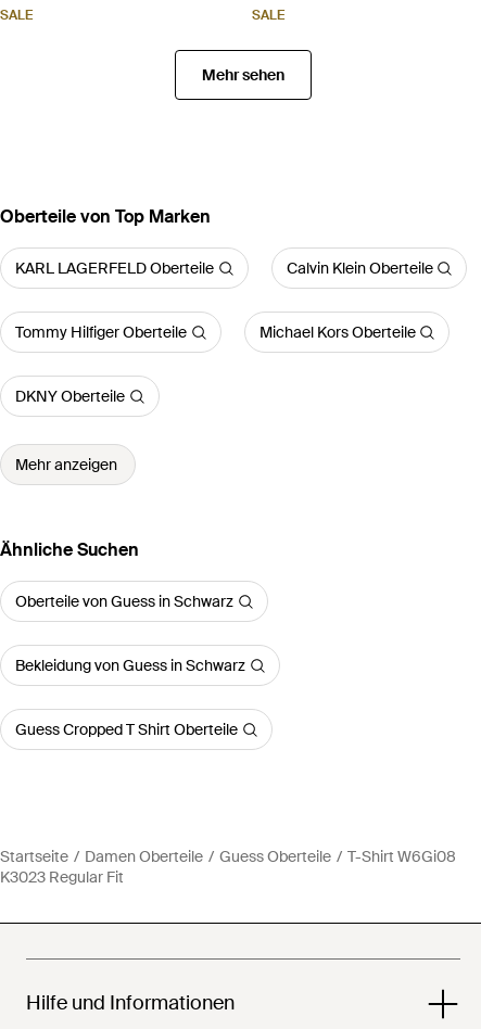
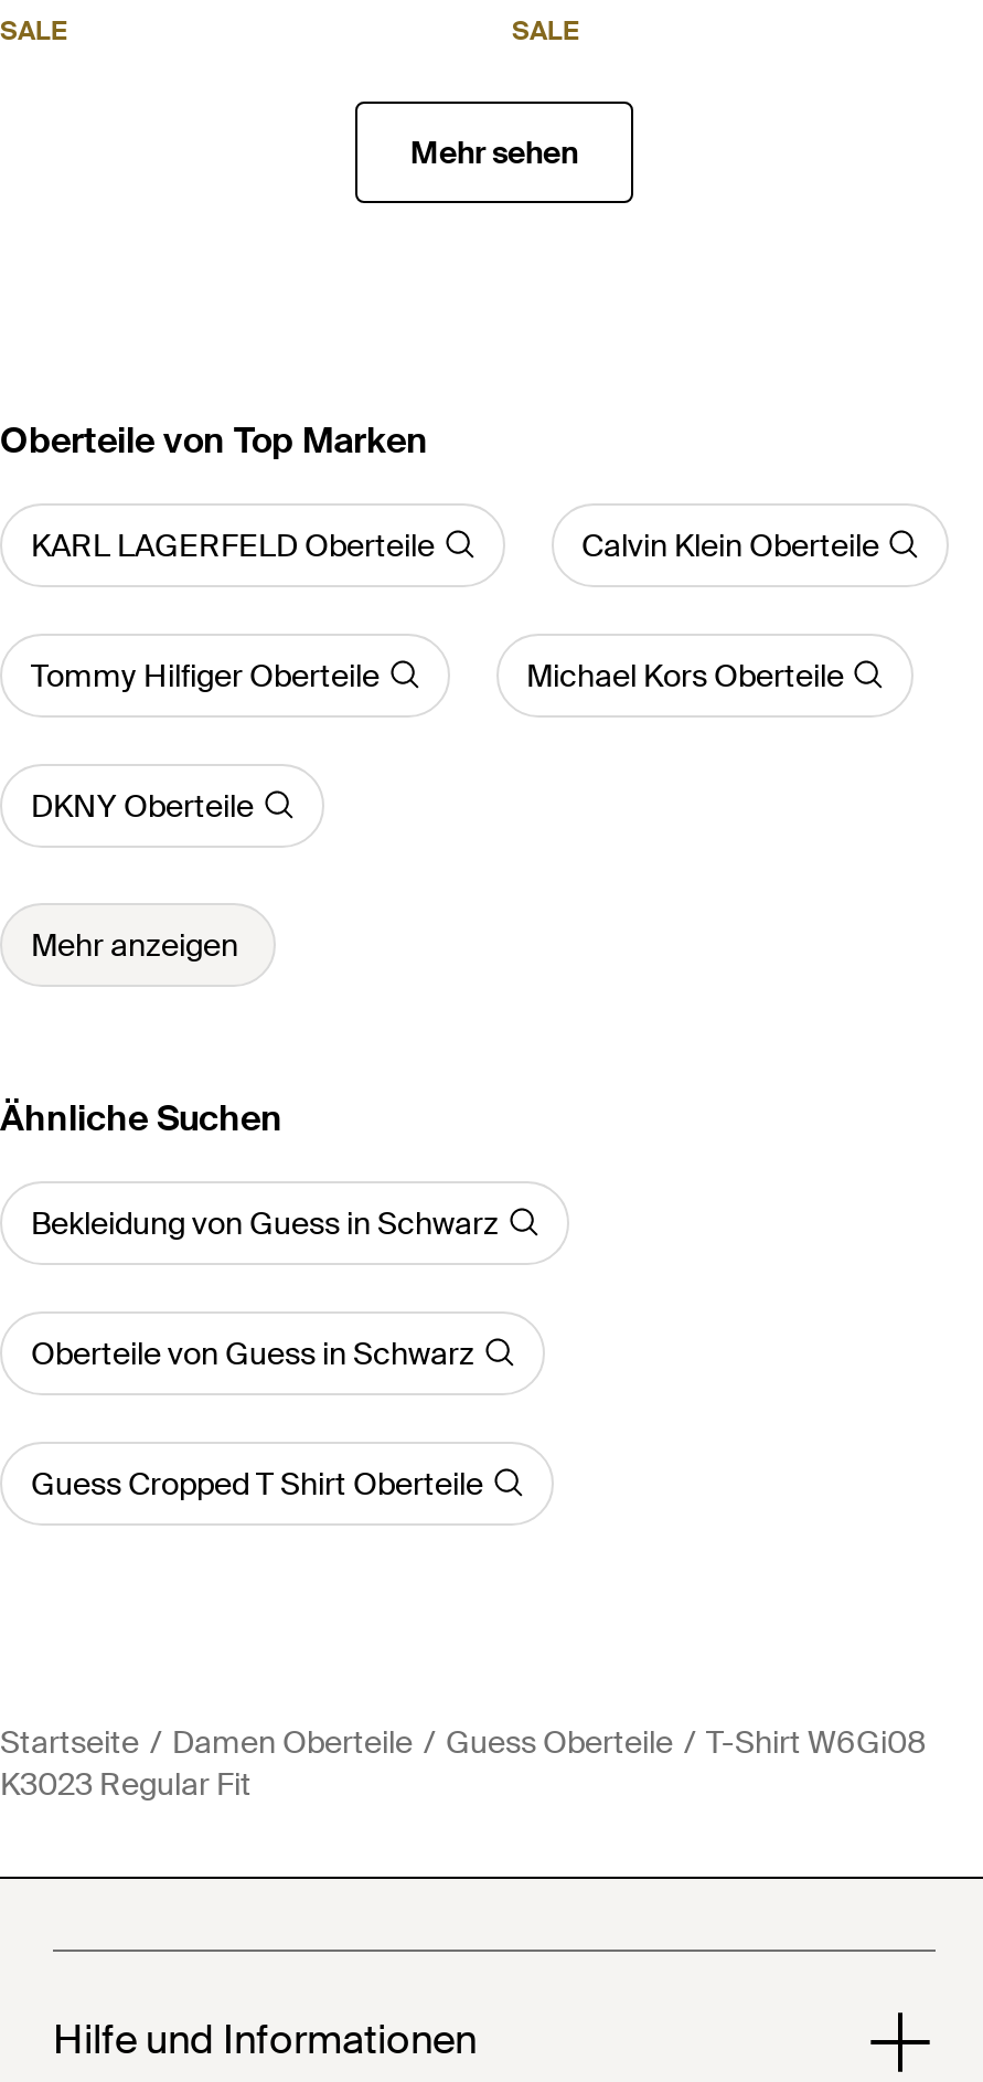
moved [15,592,233,611] -> [31,1334,474,1374]: Oberteile von Guess in Schwarz
moved [15,656,245,675] -> [31,1203,499,1243]: Bekleidung von Guess in Schwarz

